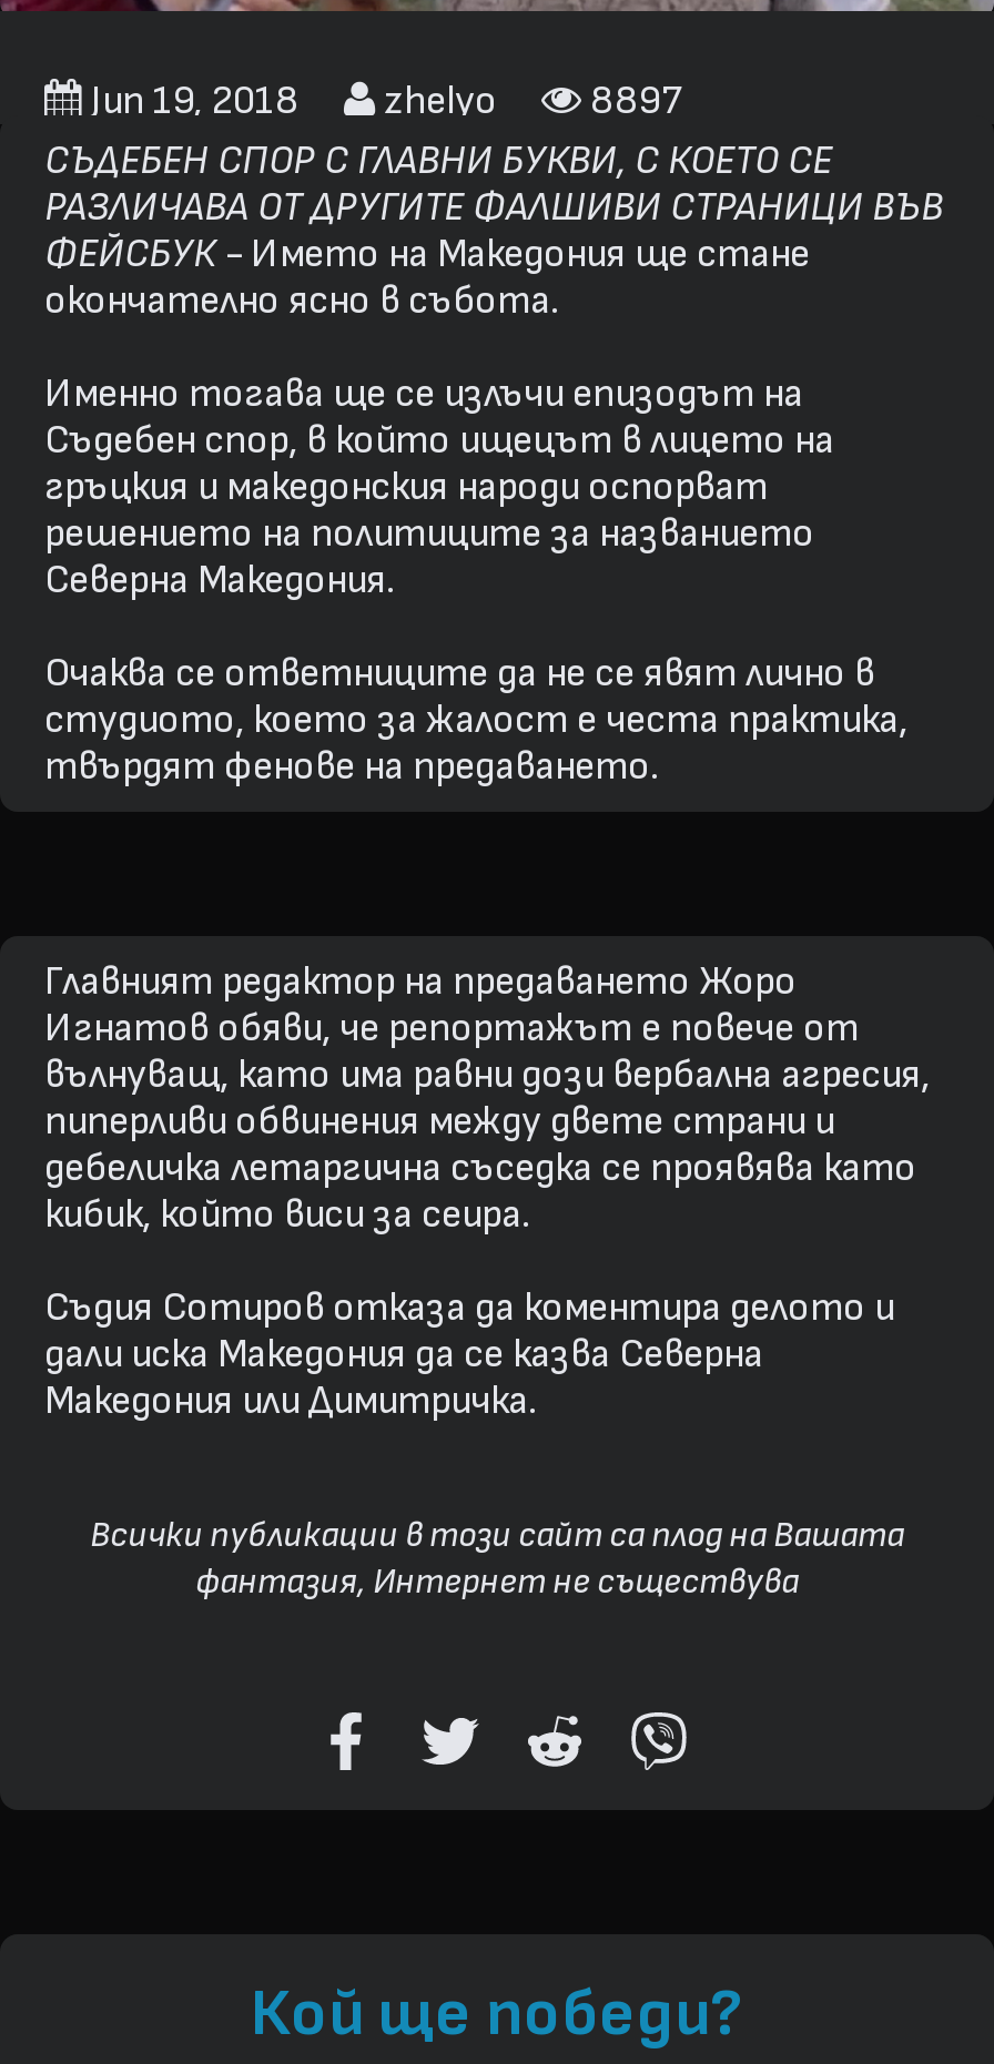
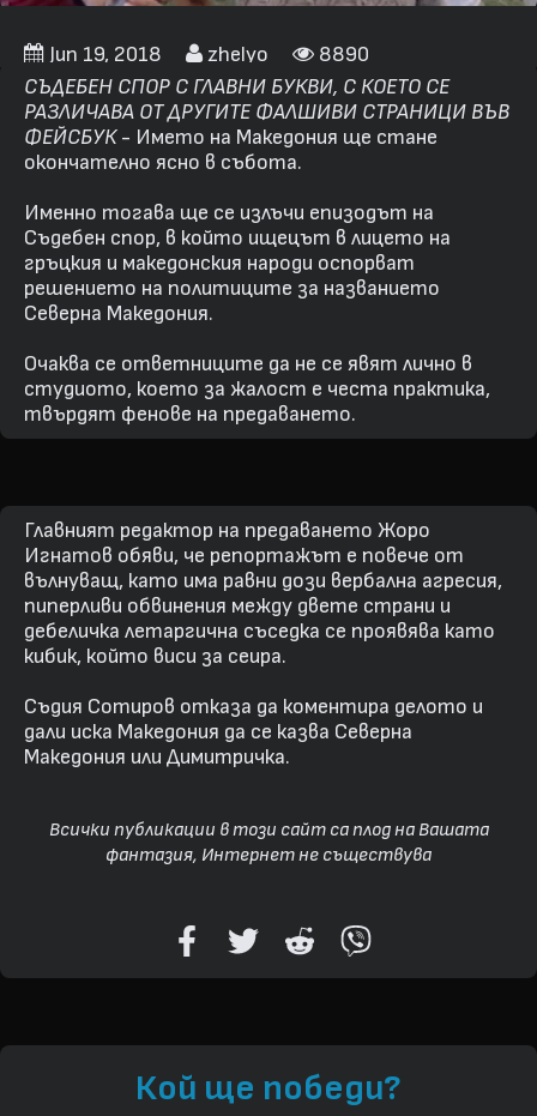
[82,78,683,124] Jun 19, 2018 zhelyo 8897 -> [44,42,369,67] Jun 19, 2018 zhelyo 8890

